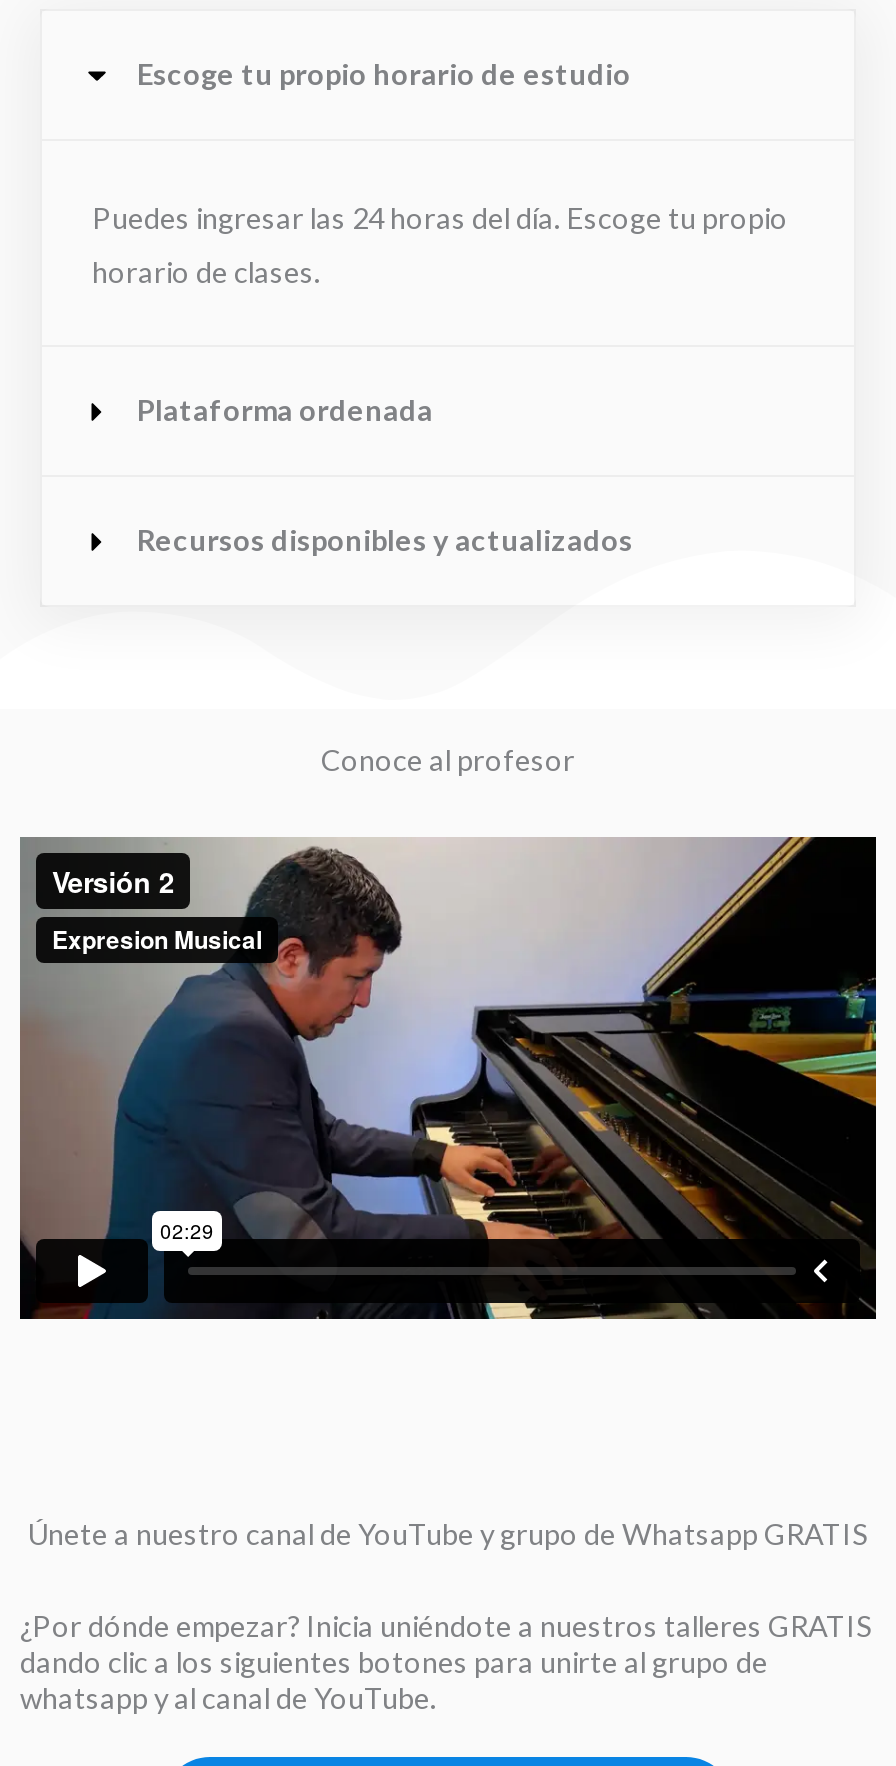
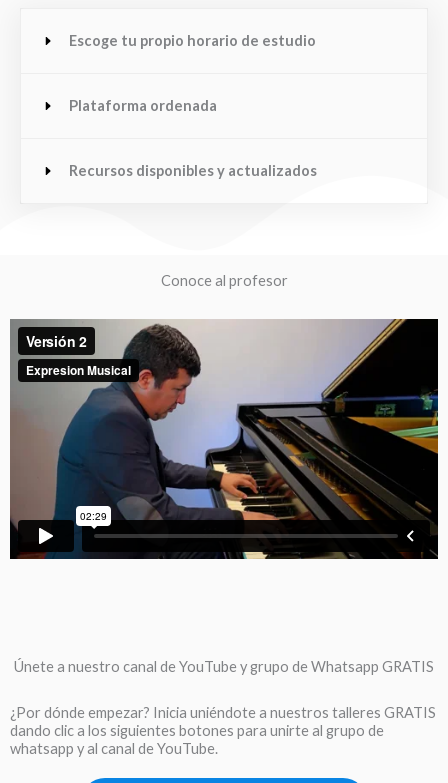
[92,201,788,289] Puedes ingresar las 24 horas del día. Escoge tu propio | horario de clases. -> none

